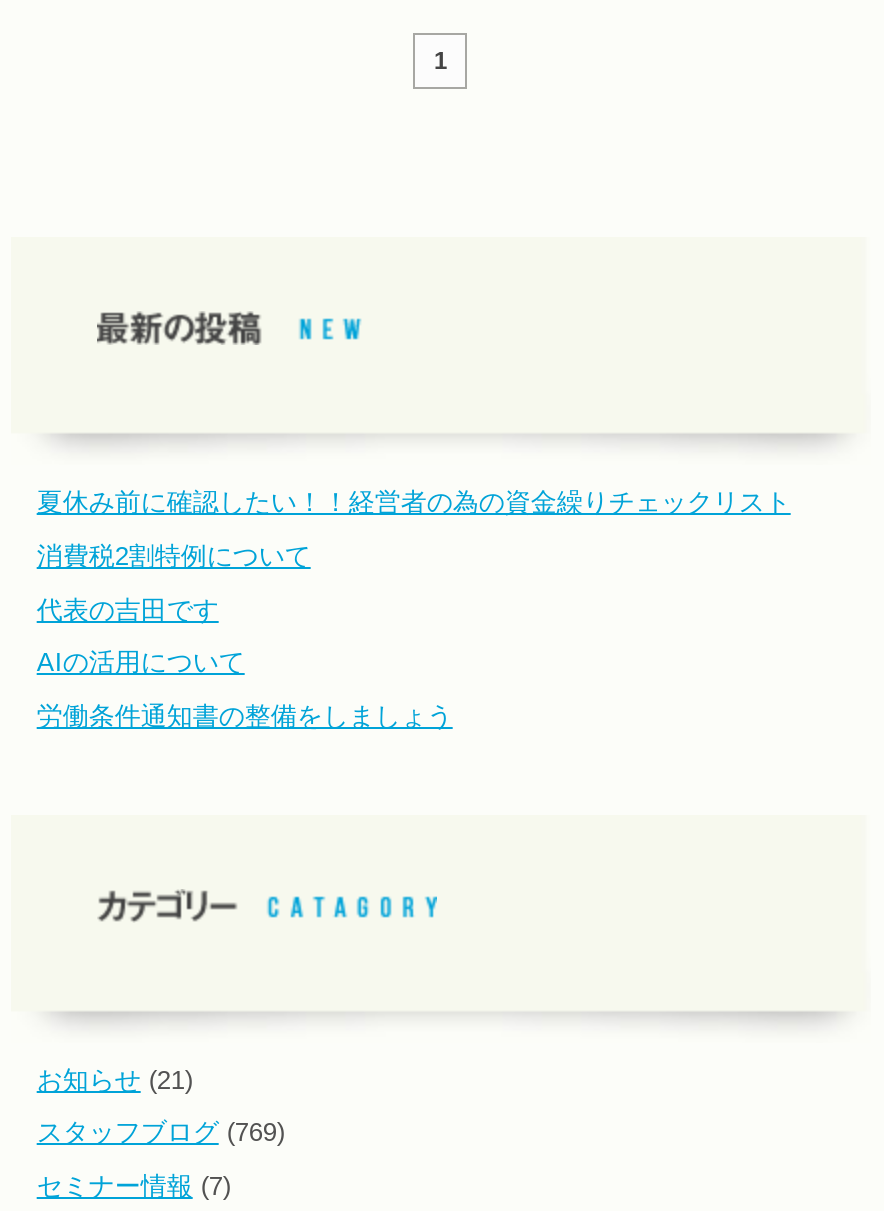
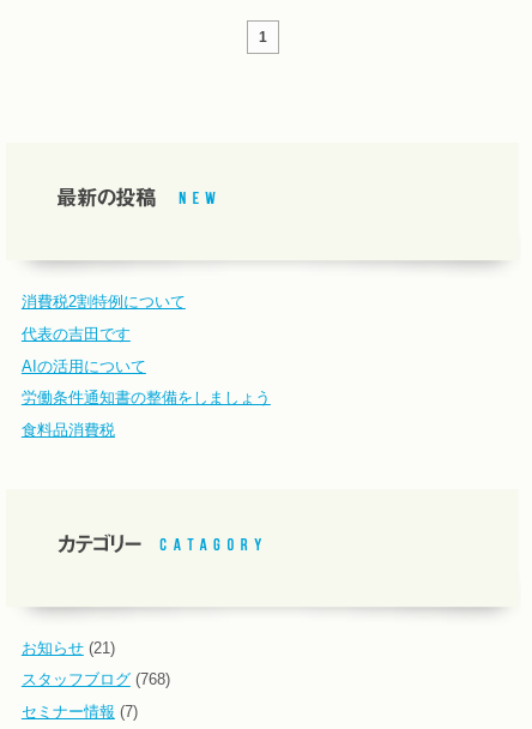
[37,487,791,517] 夏休み前に確認したい！！経営者の為の資金繰りチェックリスト -> none
moved [37,541,311,677] -> [21,293,185,375]: 消費税2割特例について | 代表の吉田です | AIの活用について
none -> [21,421,115,439] 食料品消費税
[37,1118,285,1148] スタッフブログ(769) -> [21,671,170,689] スタッフブログ(768)

